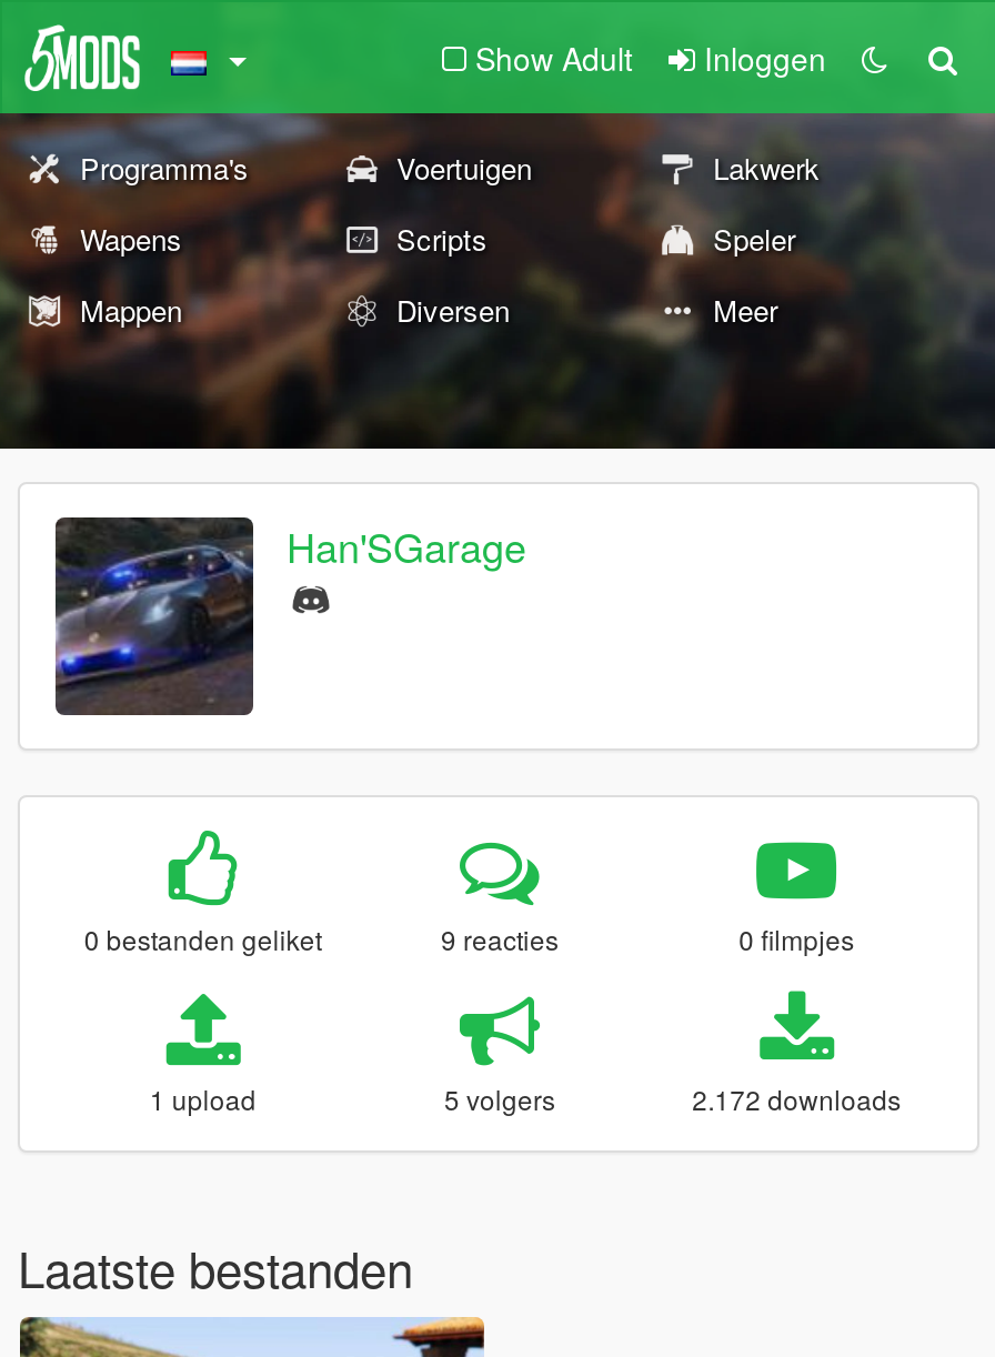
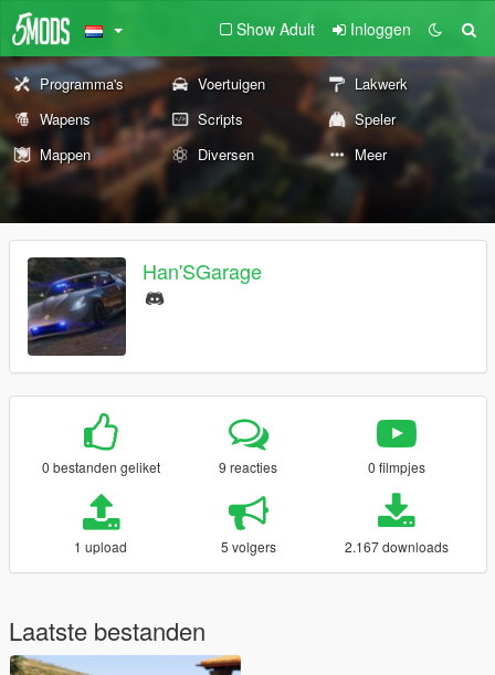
[692,1079,901,1117] 2.172 downloads -> [344,537,448,556] 2.167 downloads

